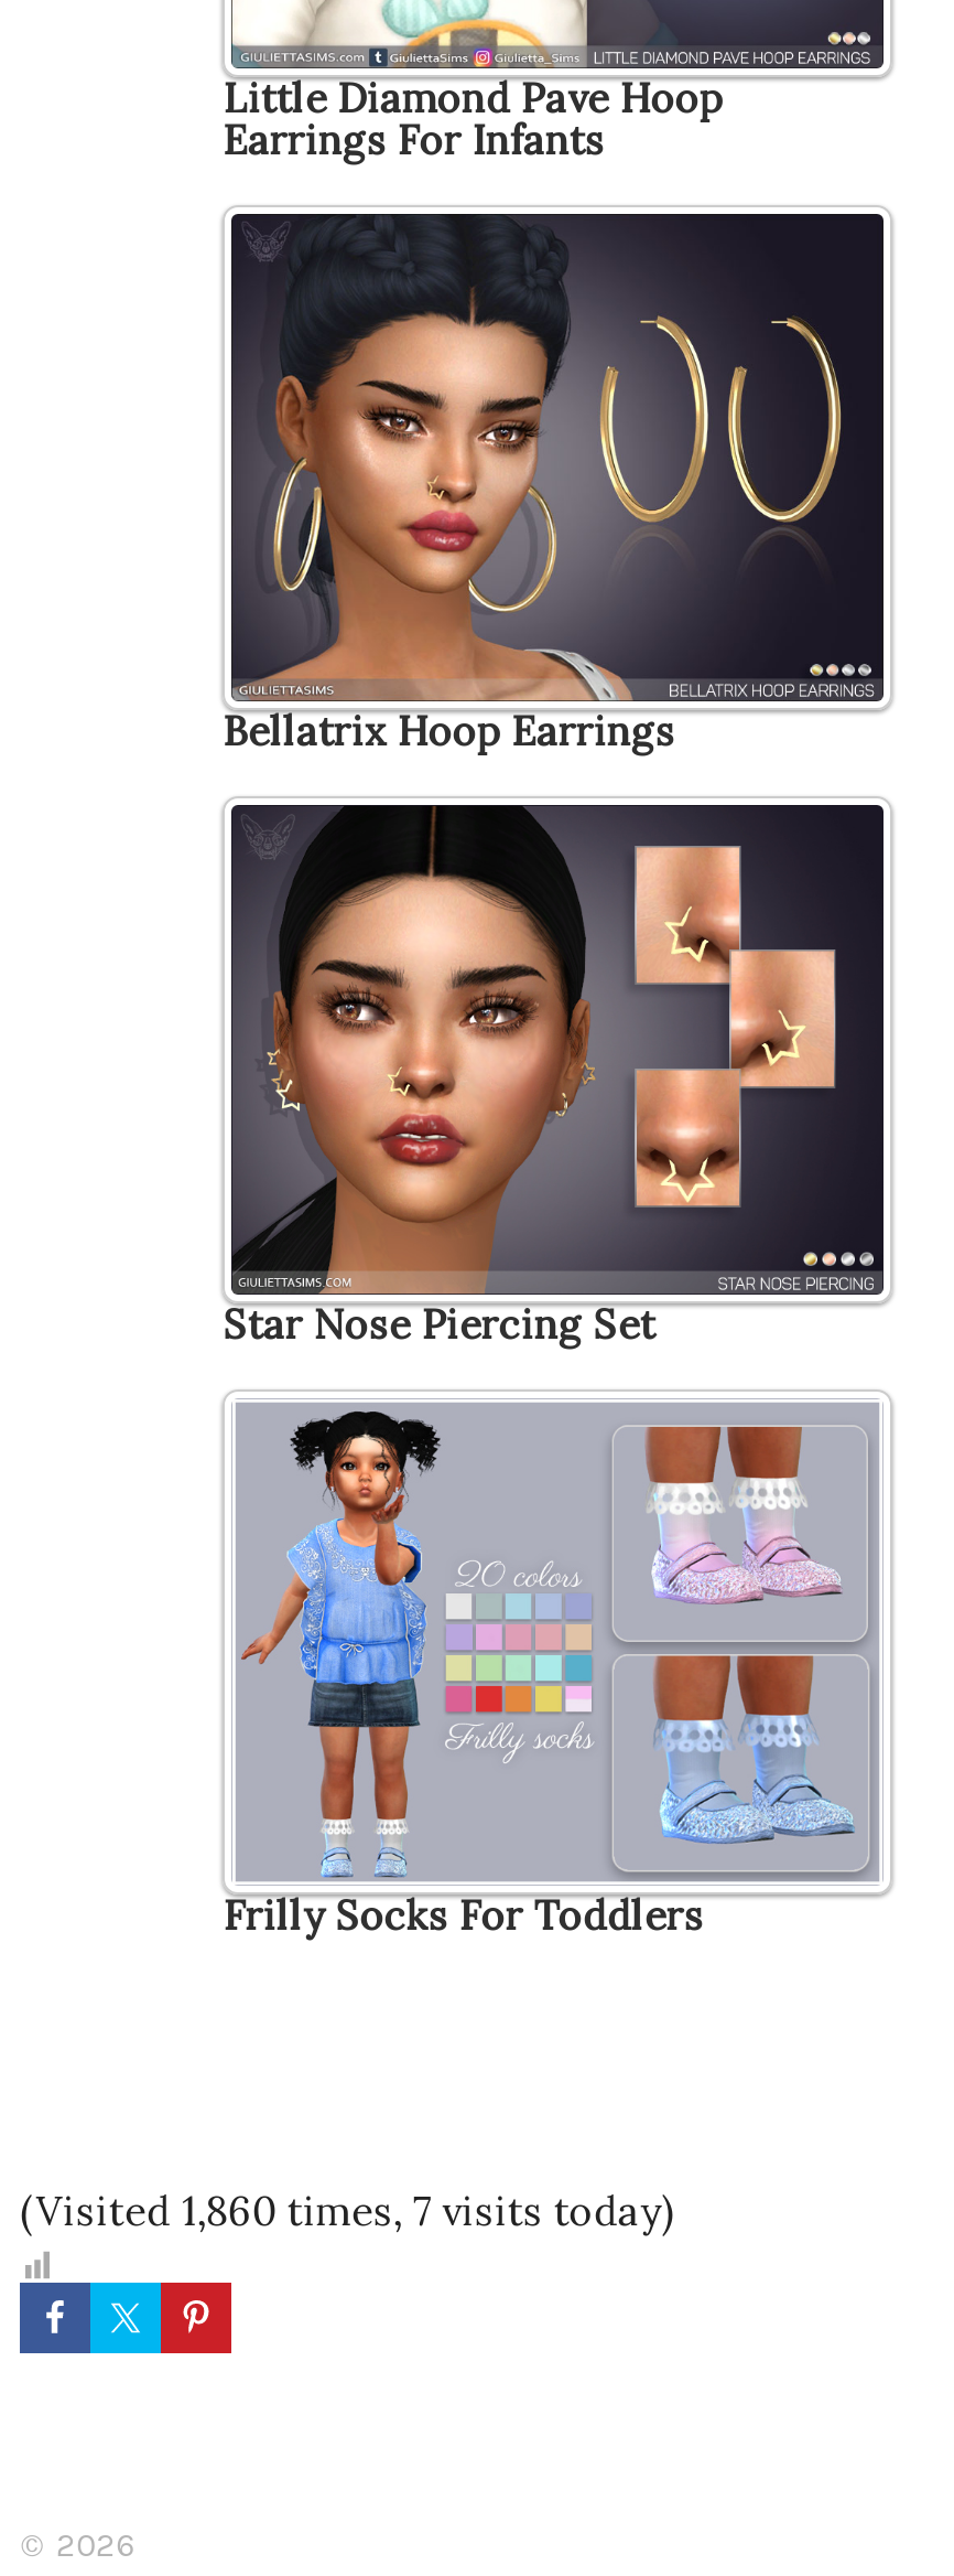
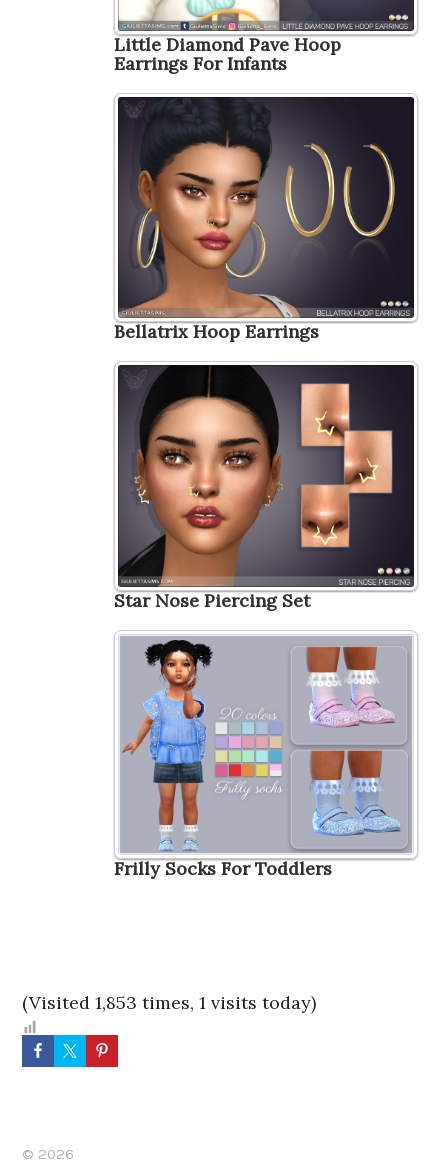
[21,2186,673,2237] (Visited 1,860 times, 7 visits today) -> [22,991,316,1014] (Visited 1,853 times, 1 visits today)

